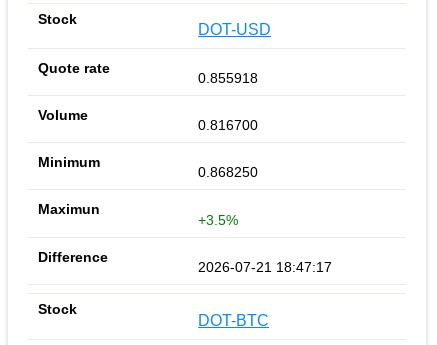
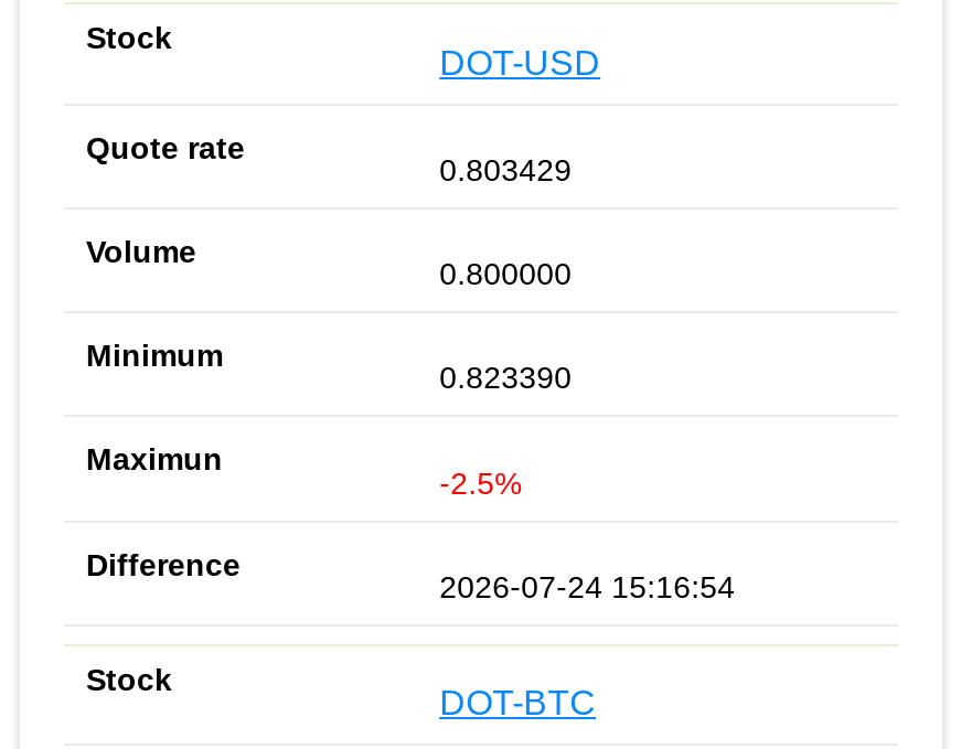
[198,70,258,86] 0.855918 -> [439,152,572,187] 0.803429
[198,117,258,133] 0.816700 -> [439,255,572,291] 0.800000
[198,164,258,180] 0.868250 -> [439,359,572,394] 0.823390
[198,212,238,228] +3.5% -> [439,466,521,501] -2.5%
[198,259,332,275] 2026-07-21 18:47:17 -> [439,569,735,604] 2026-07-24 15:16:54

